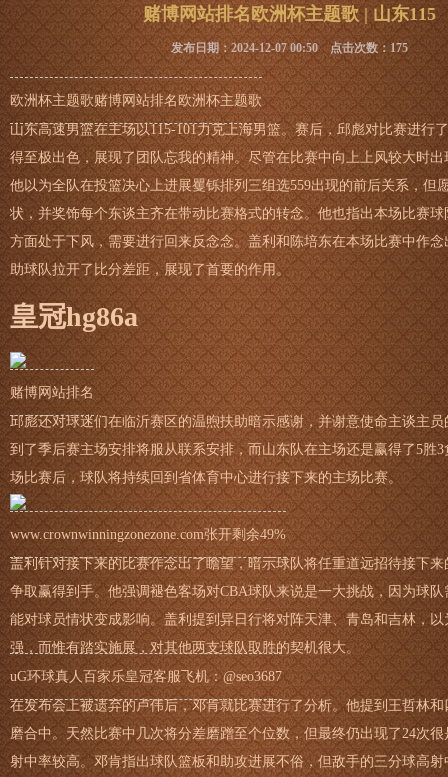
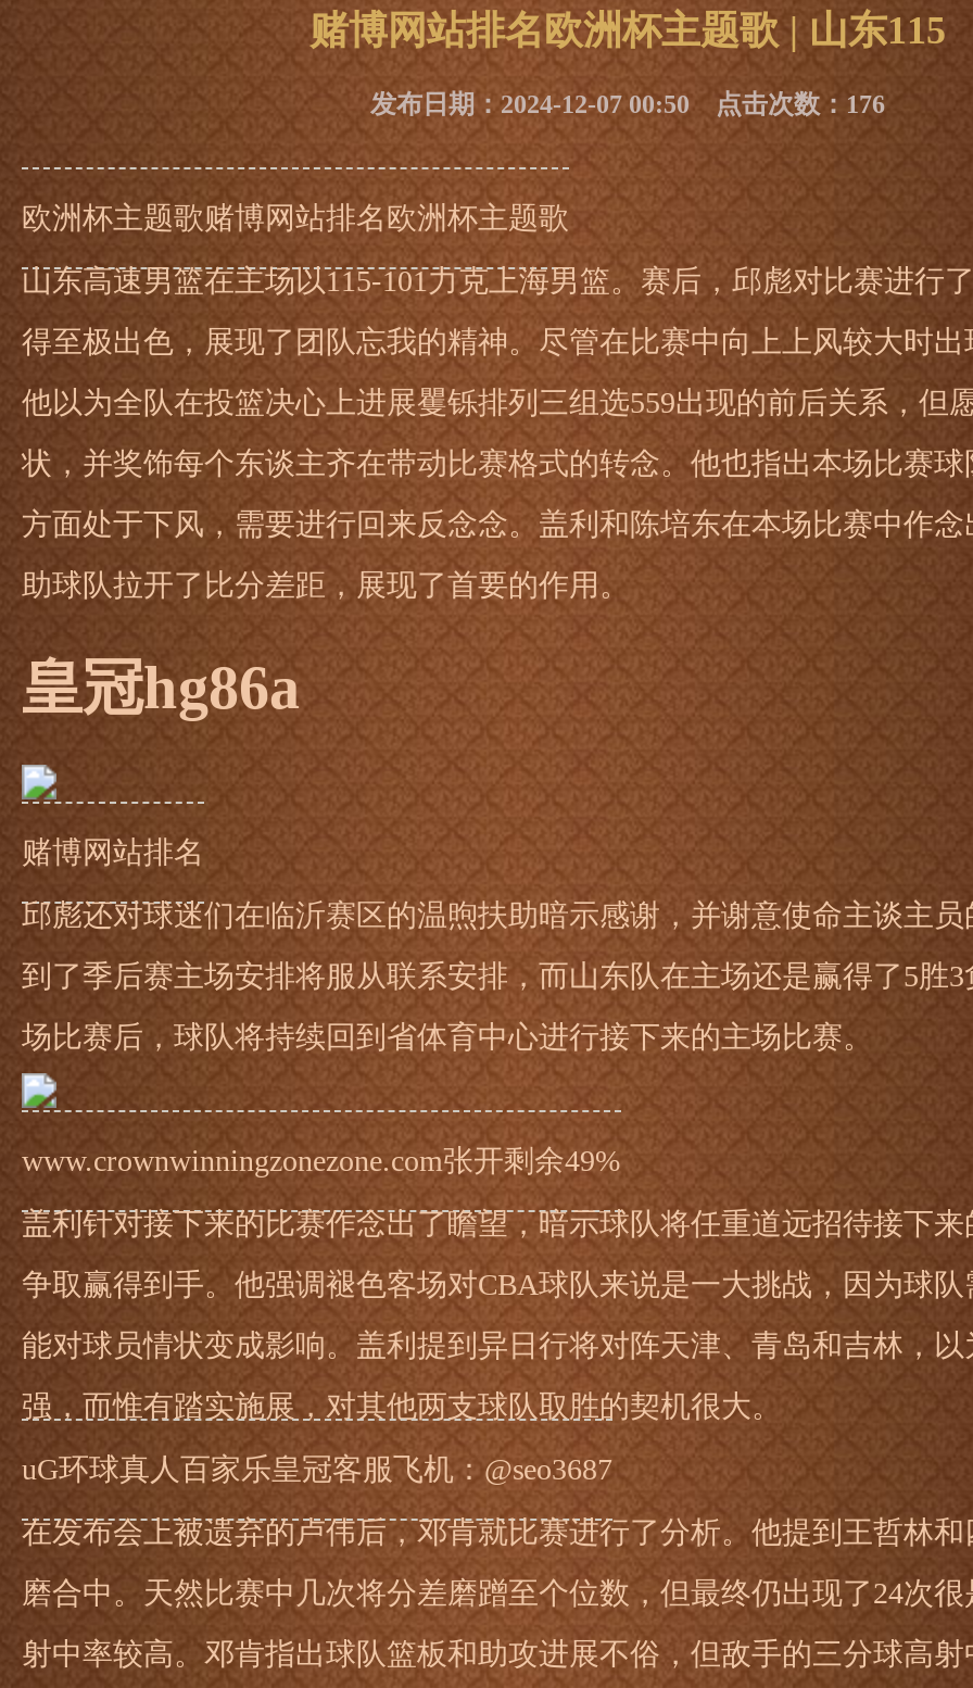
[170,41,407,55] 发布日期：2024-12-07 00:50 点击次数：175 -> [370,89,885,119] 发布日期：2024-12-07 00:50 点击次数：176

